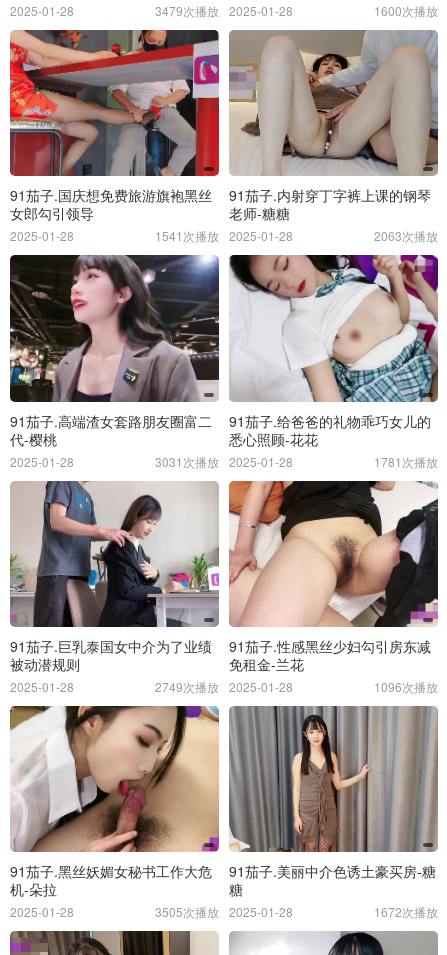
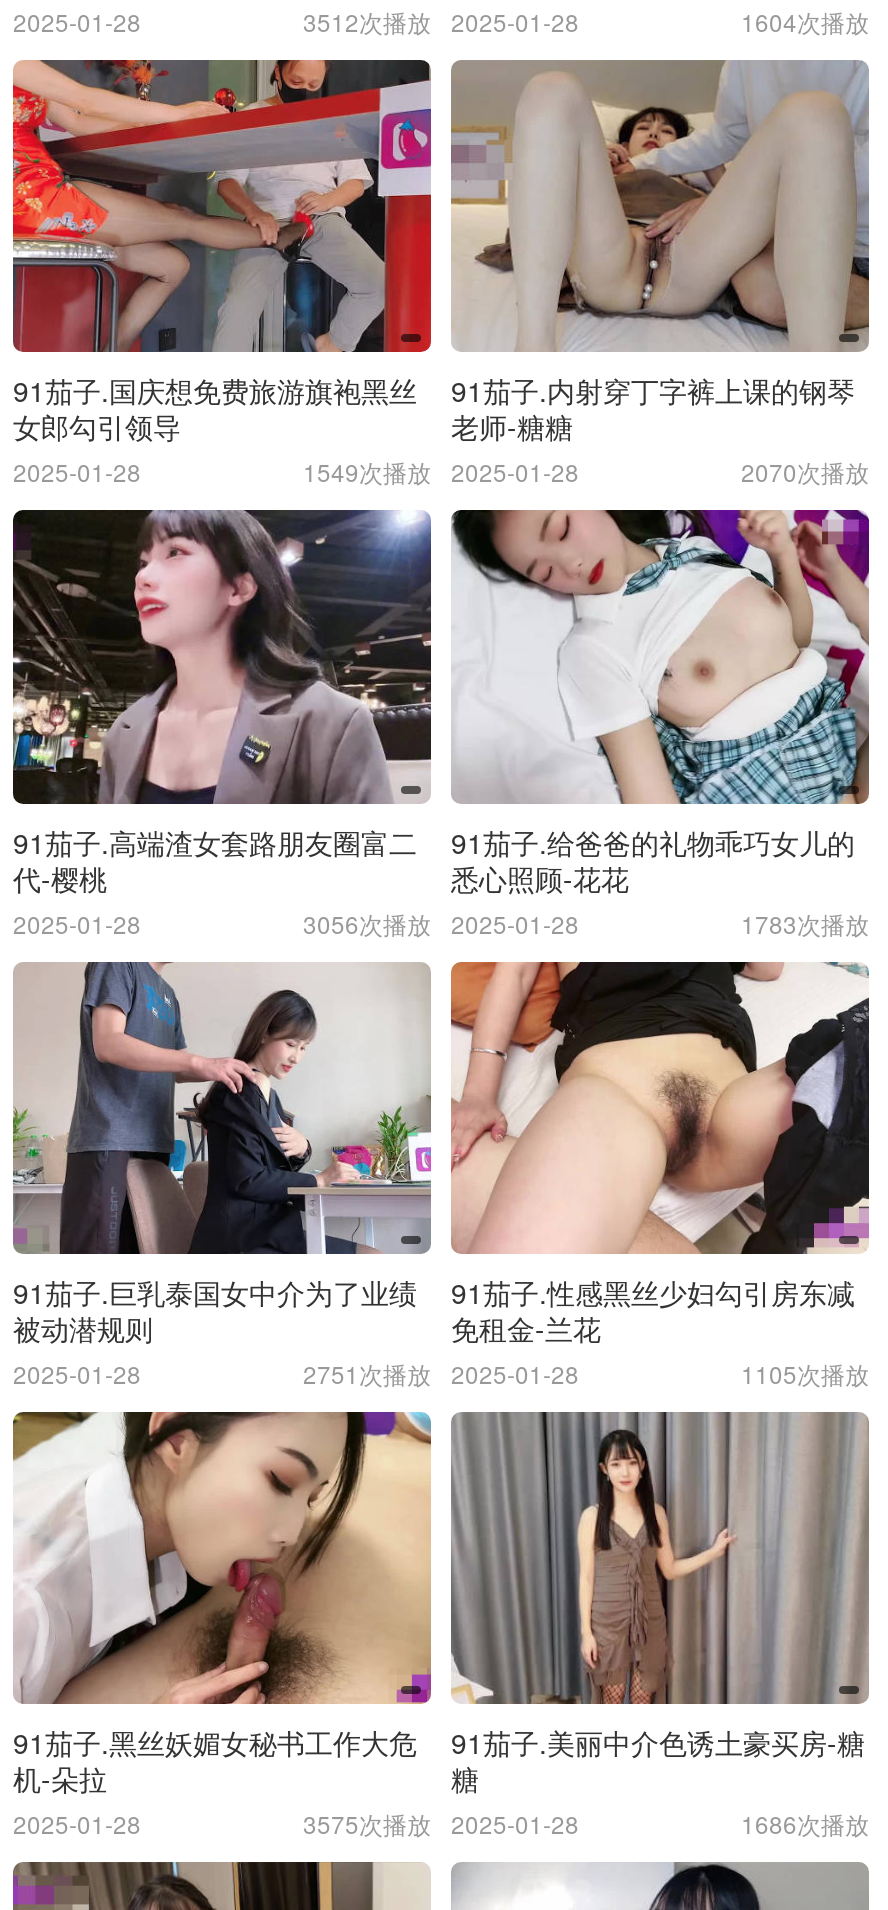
[155,2,293,19] 3479次播放 2025-01-28 -> [303,4,579,38] 3512次播放 2025-01-28
[374,2,438,19] 1600次播放 -> [741,4,869,38] 1604次播放
[155,227,293,244] 1541次播放 2025-01-28 -> [303,455,579,489] 1549次播放 2025-01-28
[374,227,438,244] 2063次播放 -> [741,455,869,489] 2070次播放
[155,453,293,470] 3031次播放 2025-01-28 -> [303,905,579,939] 3056次播放 2025-01-28
[374,453,438,470] 1781次播放 -> [741,905,869,939] 1783次播放
[155,678,293,695] 2749次播放 2025-01-28 -> [303,1356,579,1390] 2751次播放 2025-01-28
[374,678,438,695] 1096次播放 -> [741,1356,869,1390] 1105次播放
[155,903,293,920] 3505次播放 2025-01-28 -> [303,1807,579,1841] 3575次播放 2025-01-28
[374,903,438,920] 1672次播放 -> [741,1807,869,1841] 1686次播放

